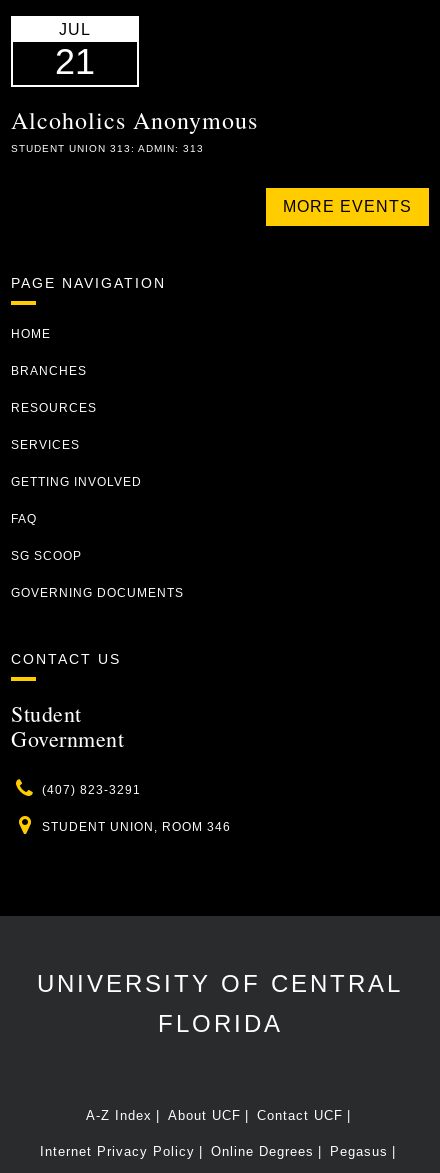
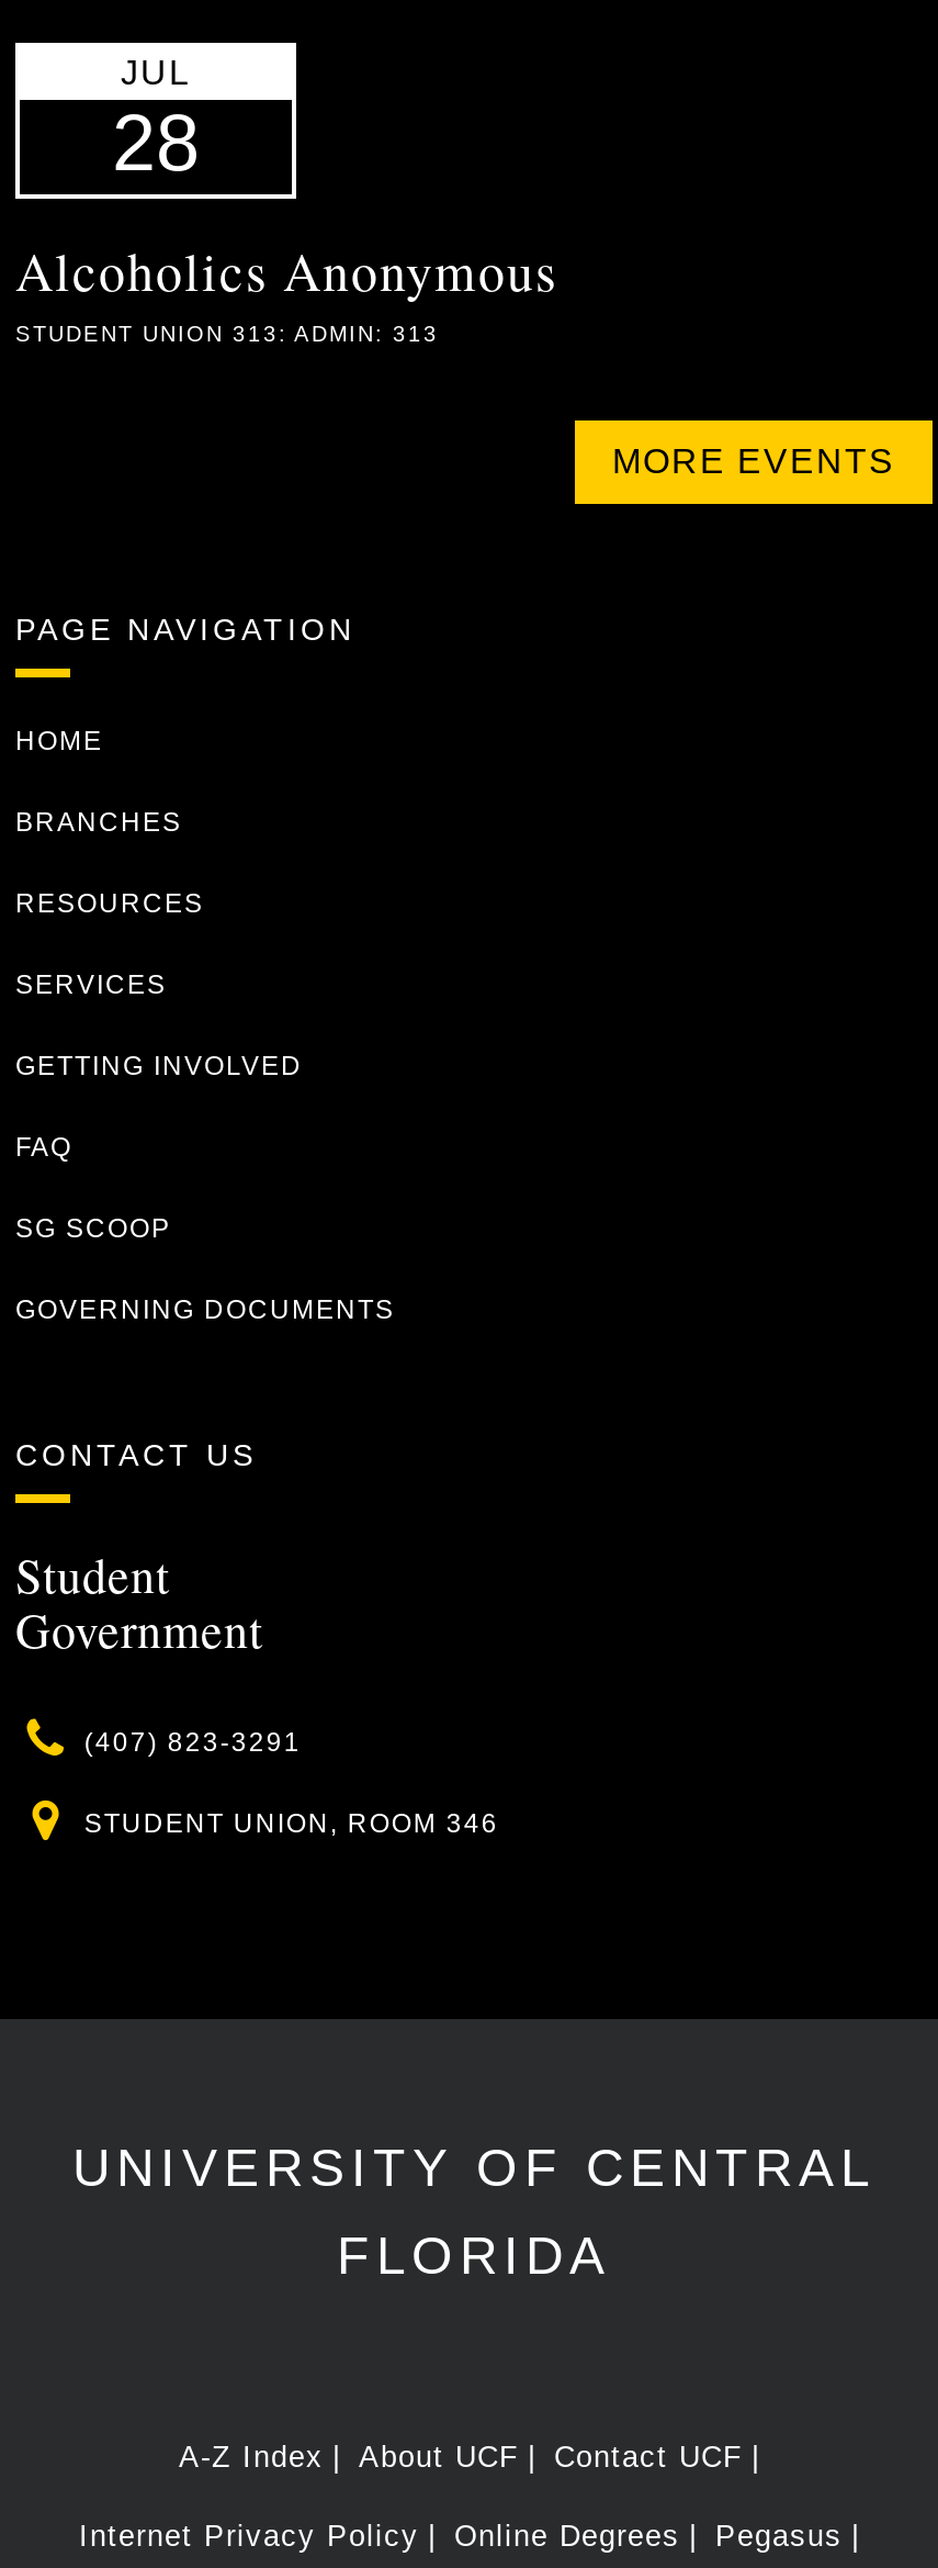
[55,41,95,82] 21 -> [112,98,200,188] 28

